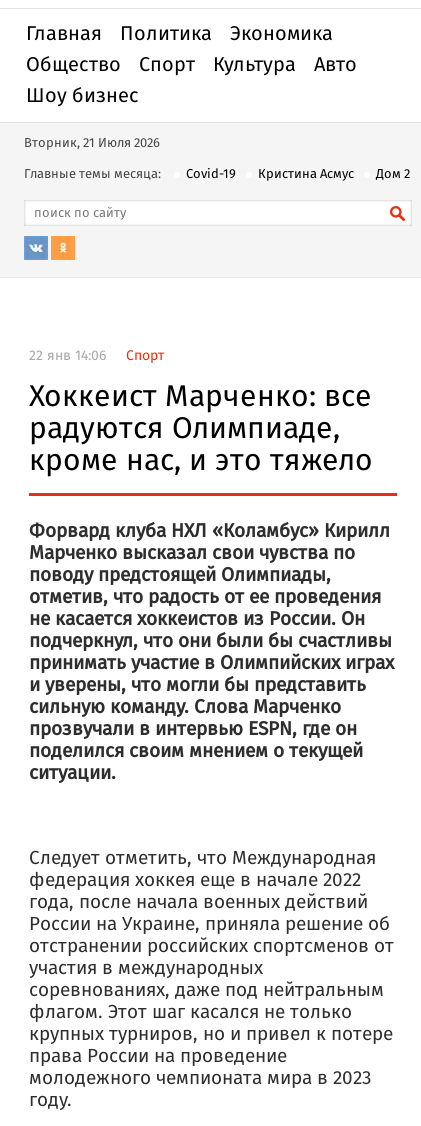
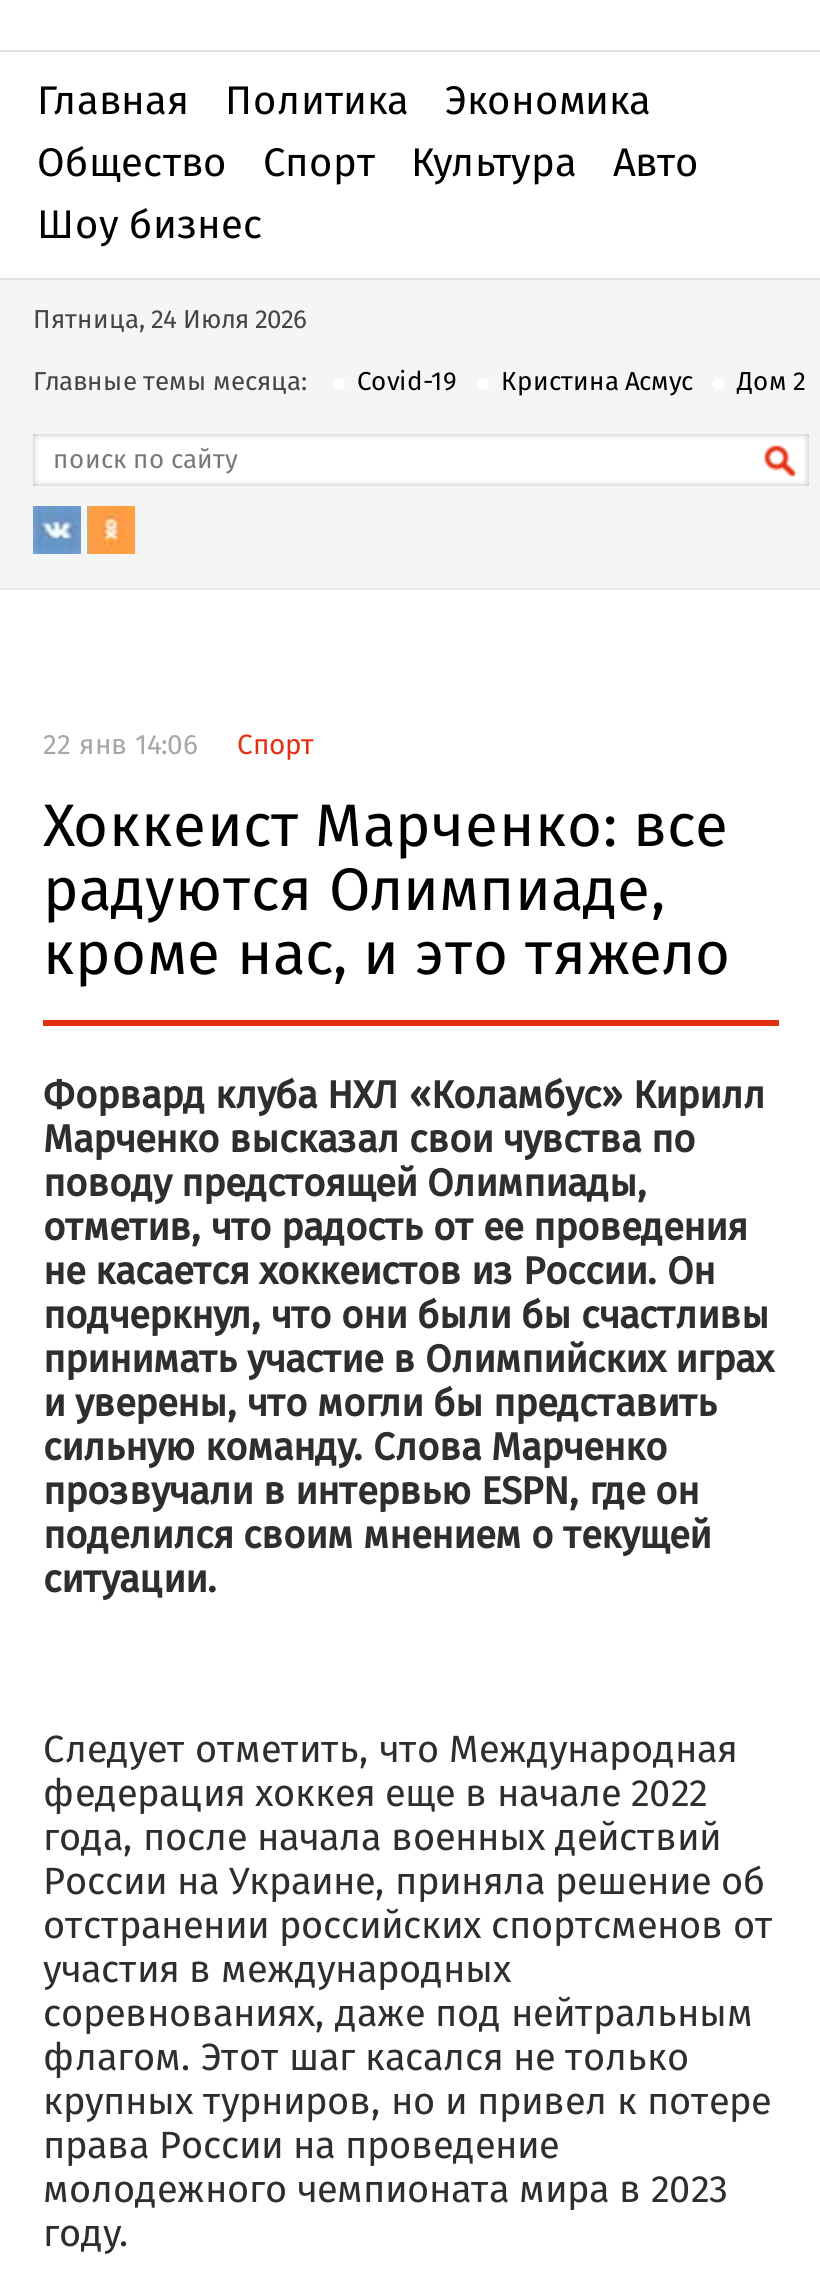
[24,133,160,154] Вторник, 21 Июля 2026 -> [33,300,307,342] Пятница, 24 Июля 2026

